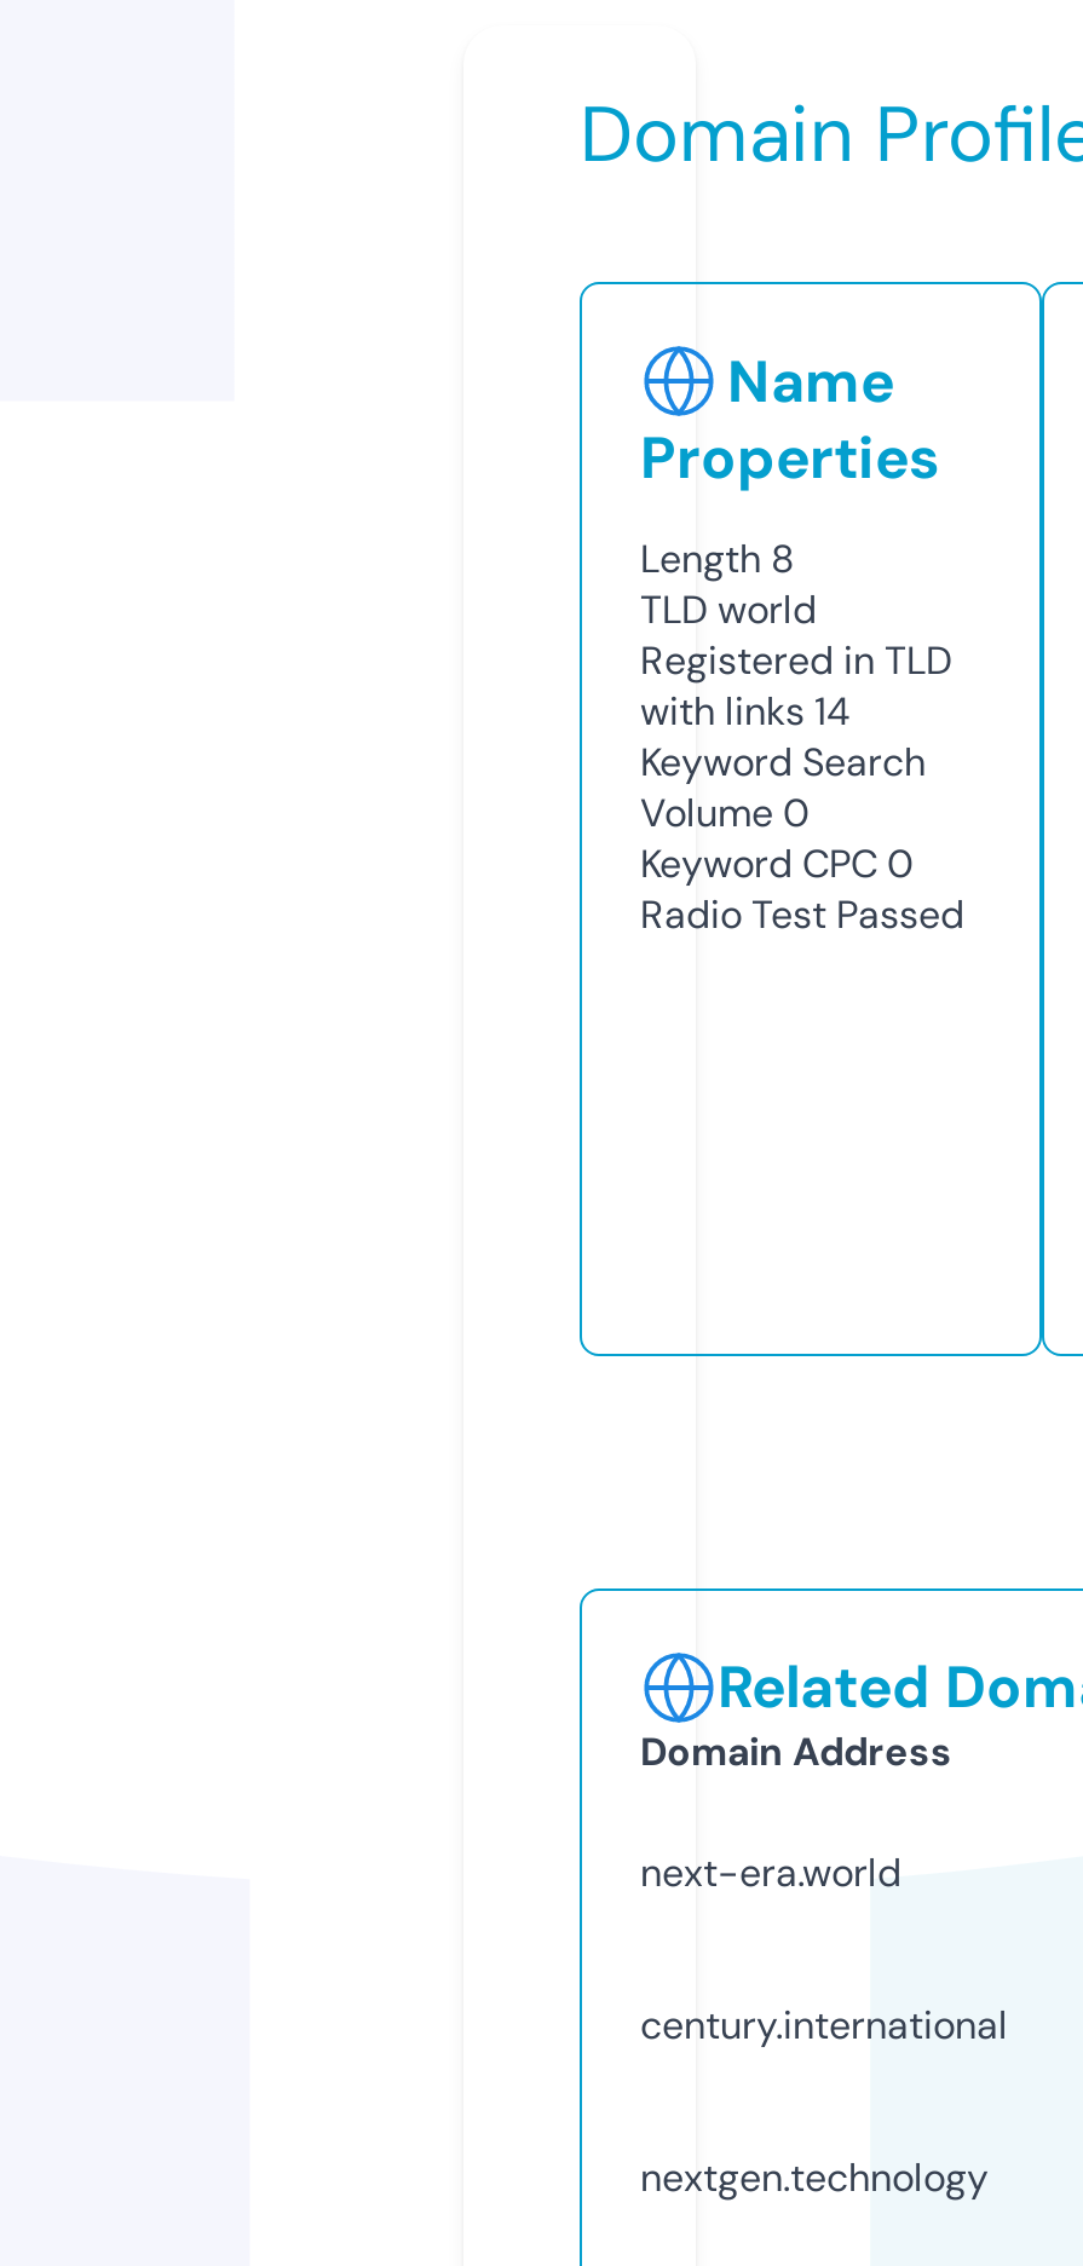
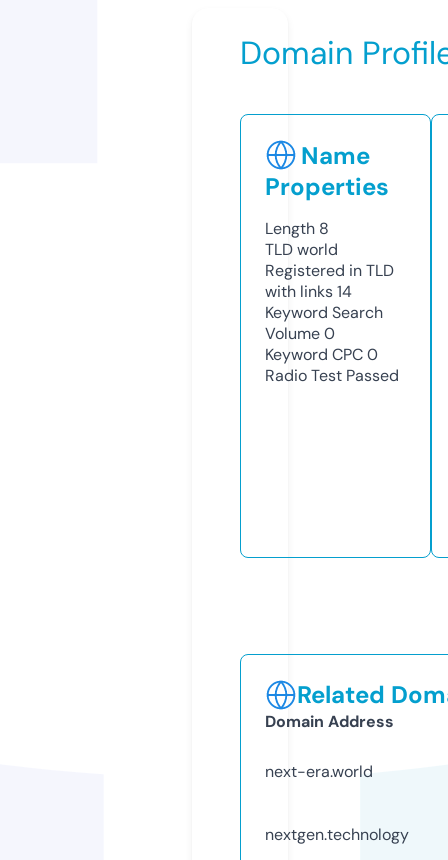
[640,1999,1008,2050] century.international -> none

